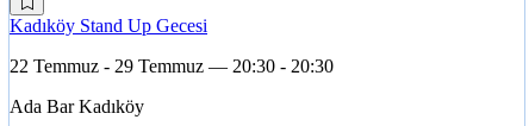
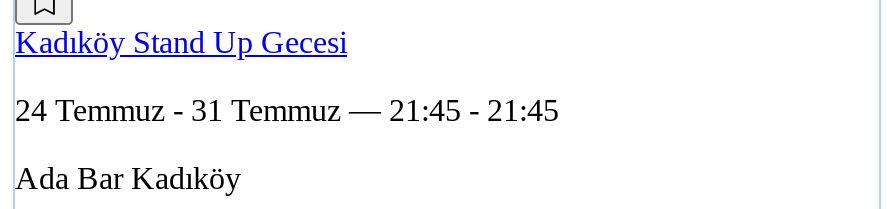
[10,56,334,76] 22 Temmuz - 29 Temmuz — 20:30 - 20:30 -> [15,92,559,126] 24 Temmuz - 31 Temmuz — 21:45 - 21:45

